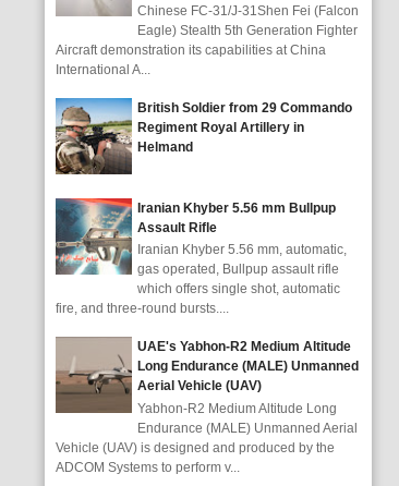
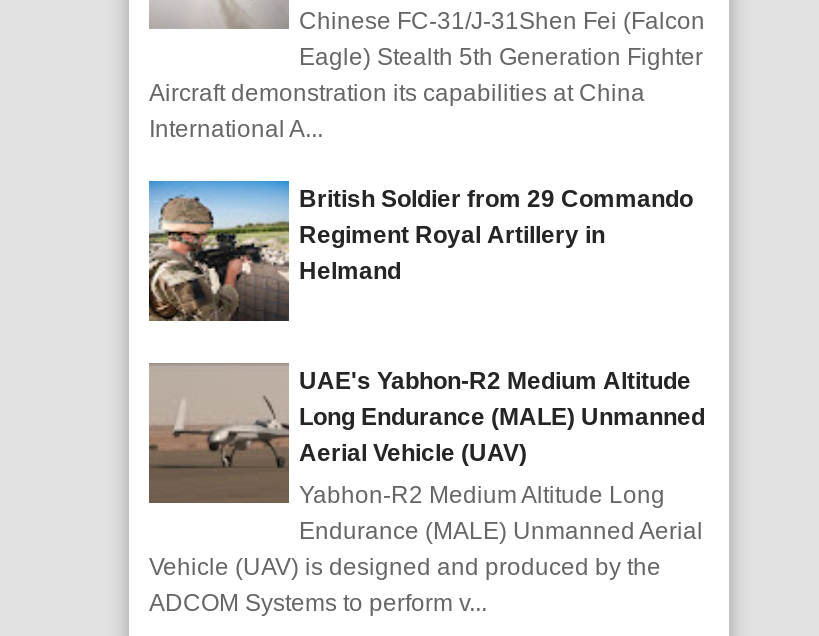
[55,197,347,316] [image] | Iranian Khyber 5.56 mm Bullpup | Assault Rifle | Iranian Khyber 5.56 mm, automatic, | gas operated, Bullpup assault rifle | which offers single shot, automatic | fire, and three-round bursts.... -> none

